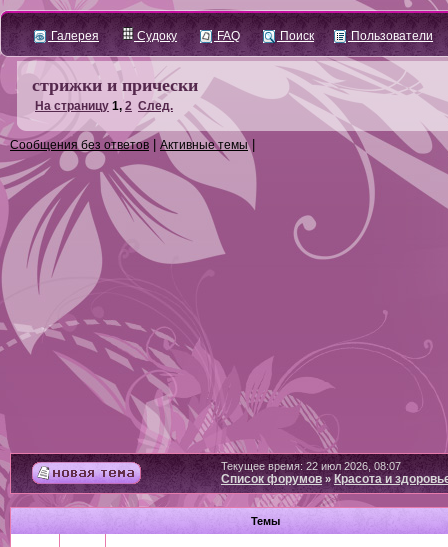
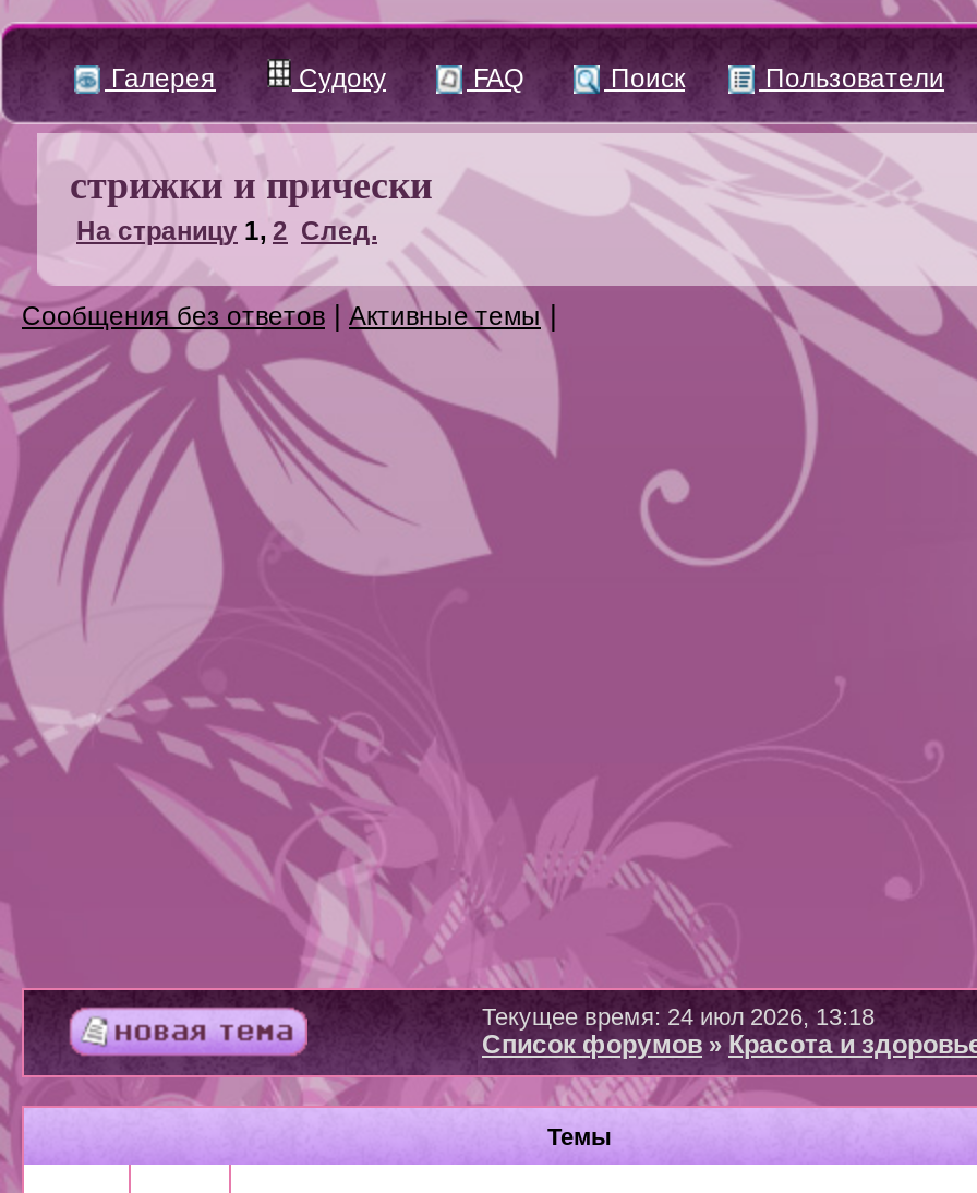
[221,460,401,472] Текущее время: 22 июл 2026, 08:07 -> [482,1003,875,1029] Текущее время: 24 июл 2026, 13:18

